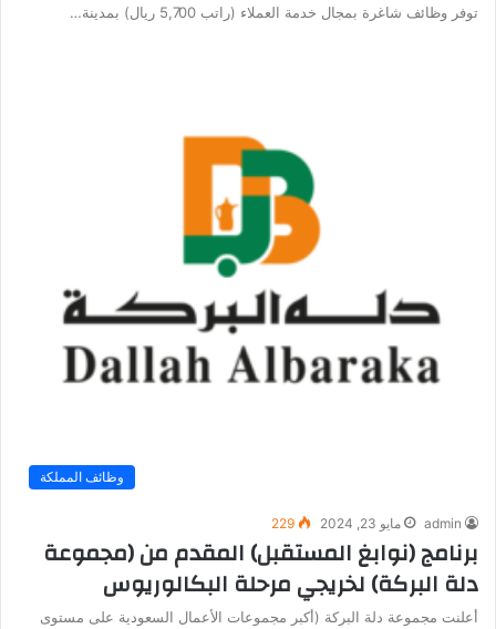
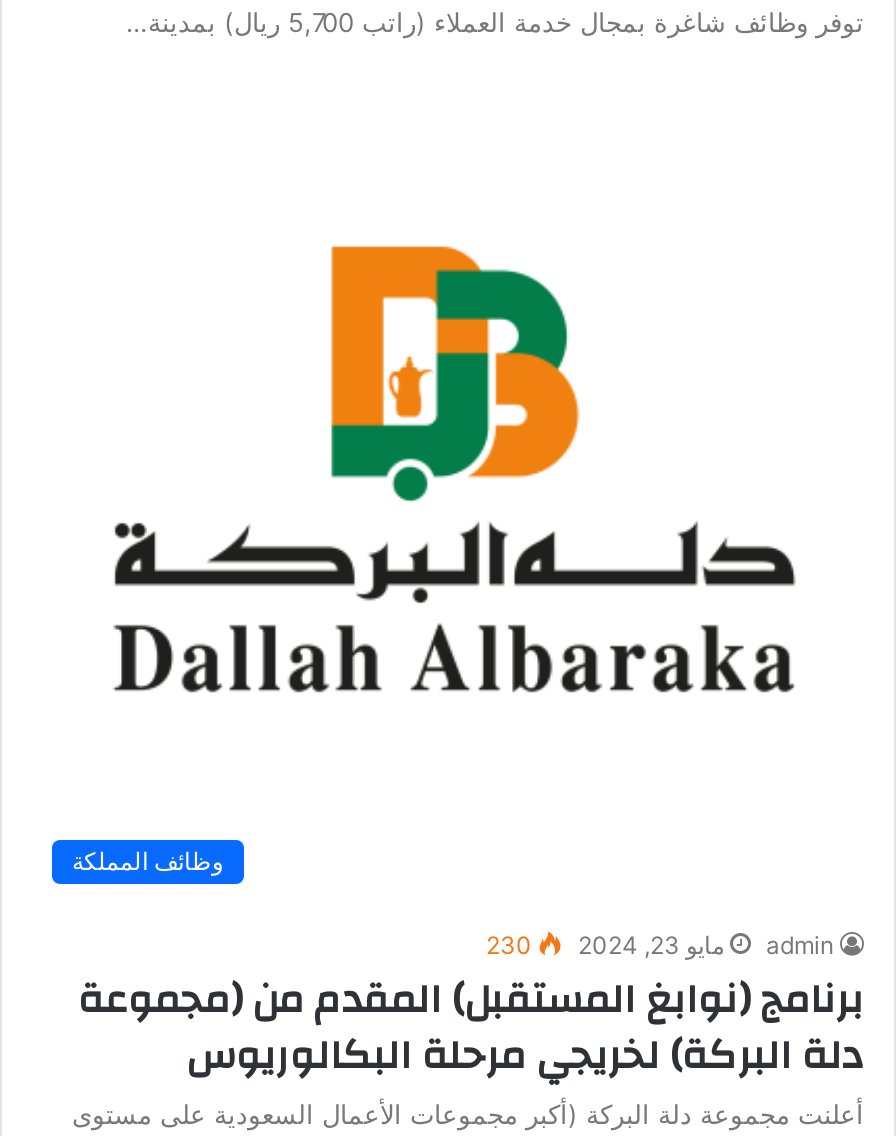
[271,515,294,532] 229 -> [486,931,532,961] 230

